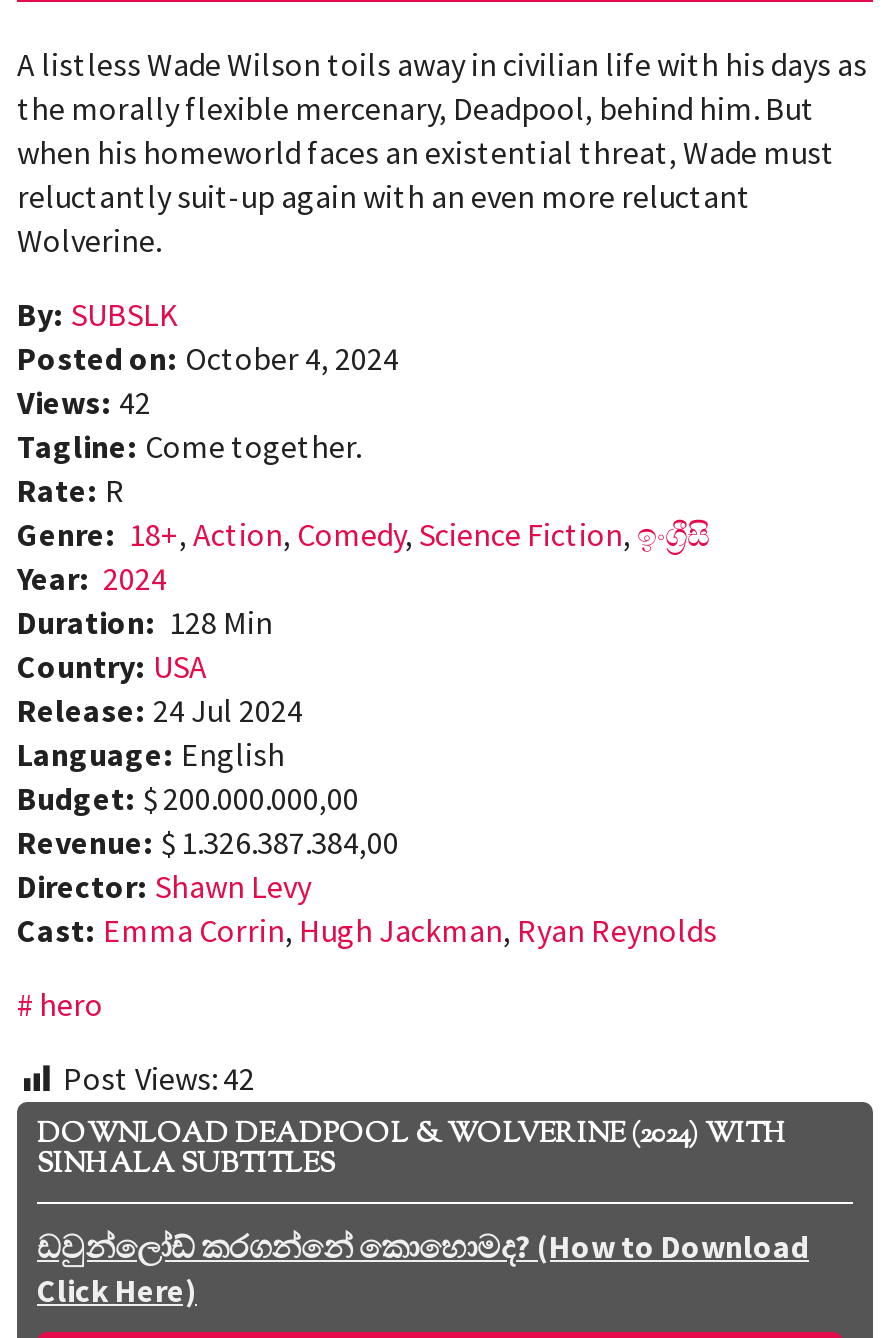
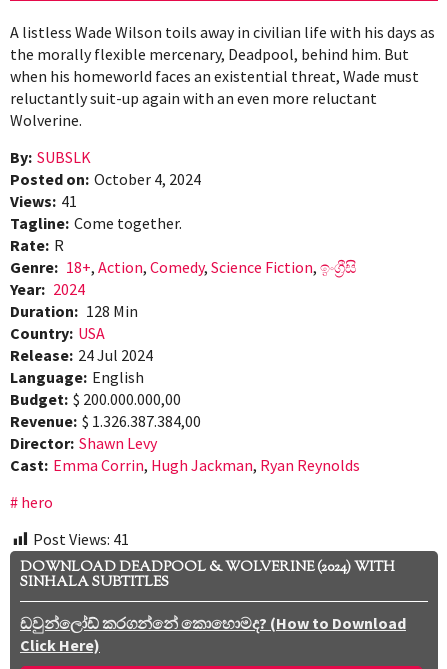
[17,383,151,423] Views: 42 -> [10,191,77,211] Views: 41
[63,1059,255,1099] Post Views: 42 -> [33,529,129,549] Post Views: 41

